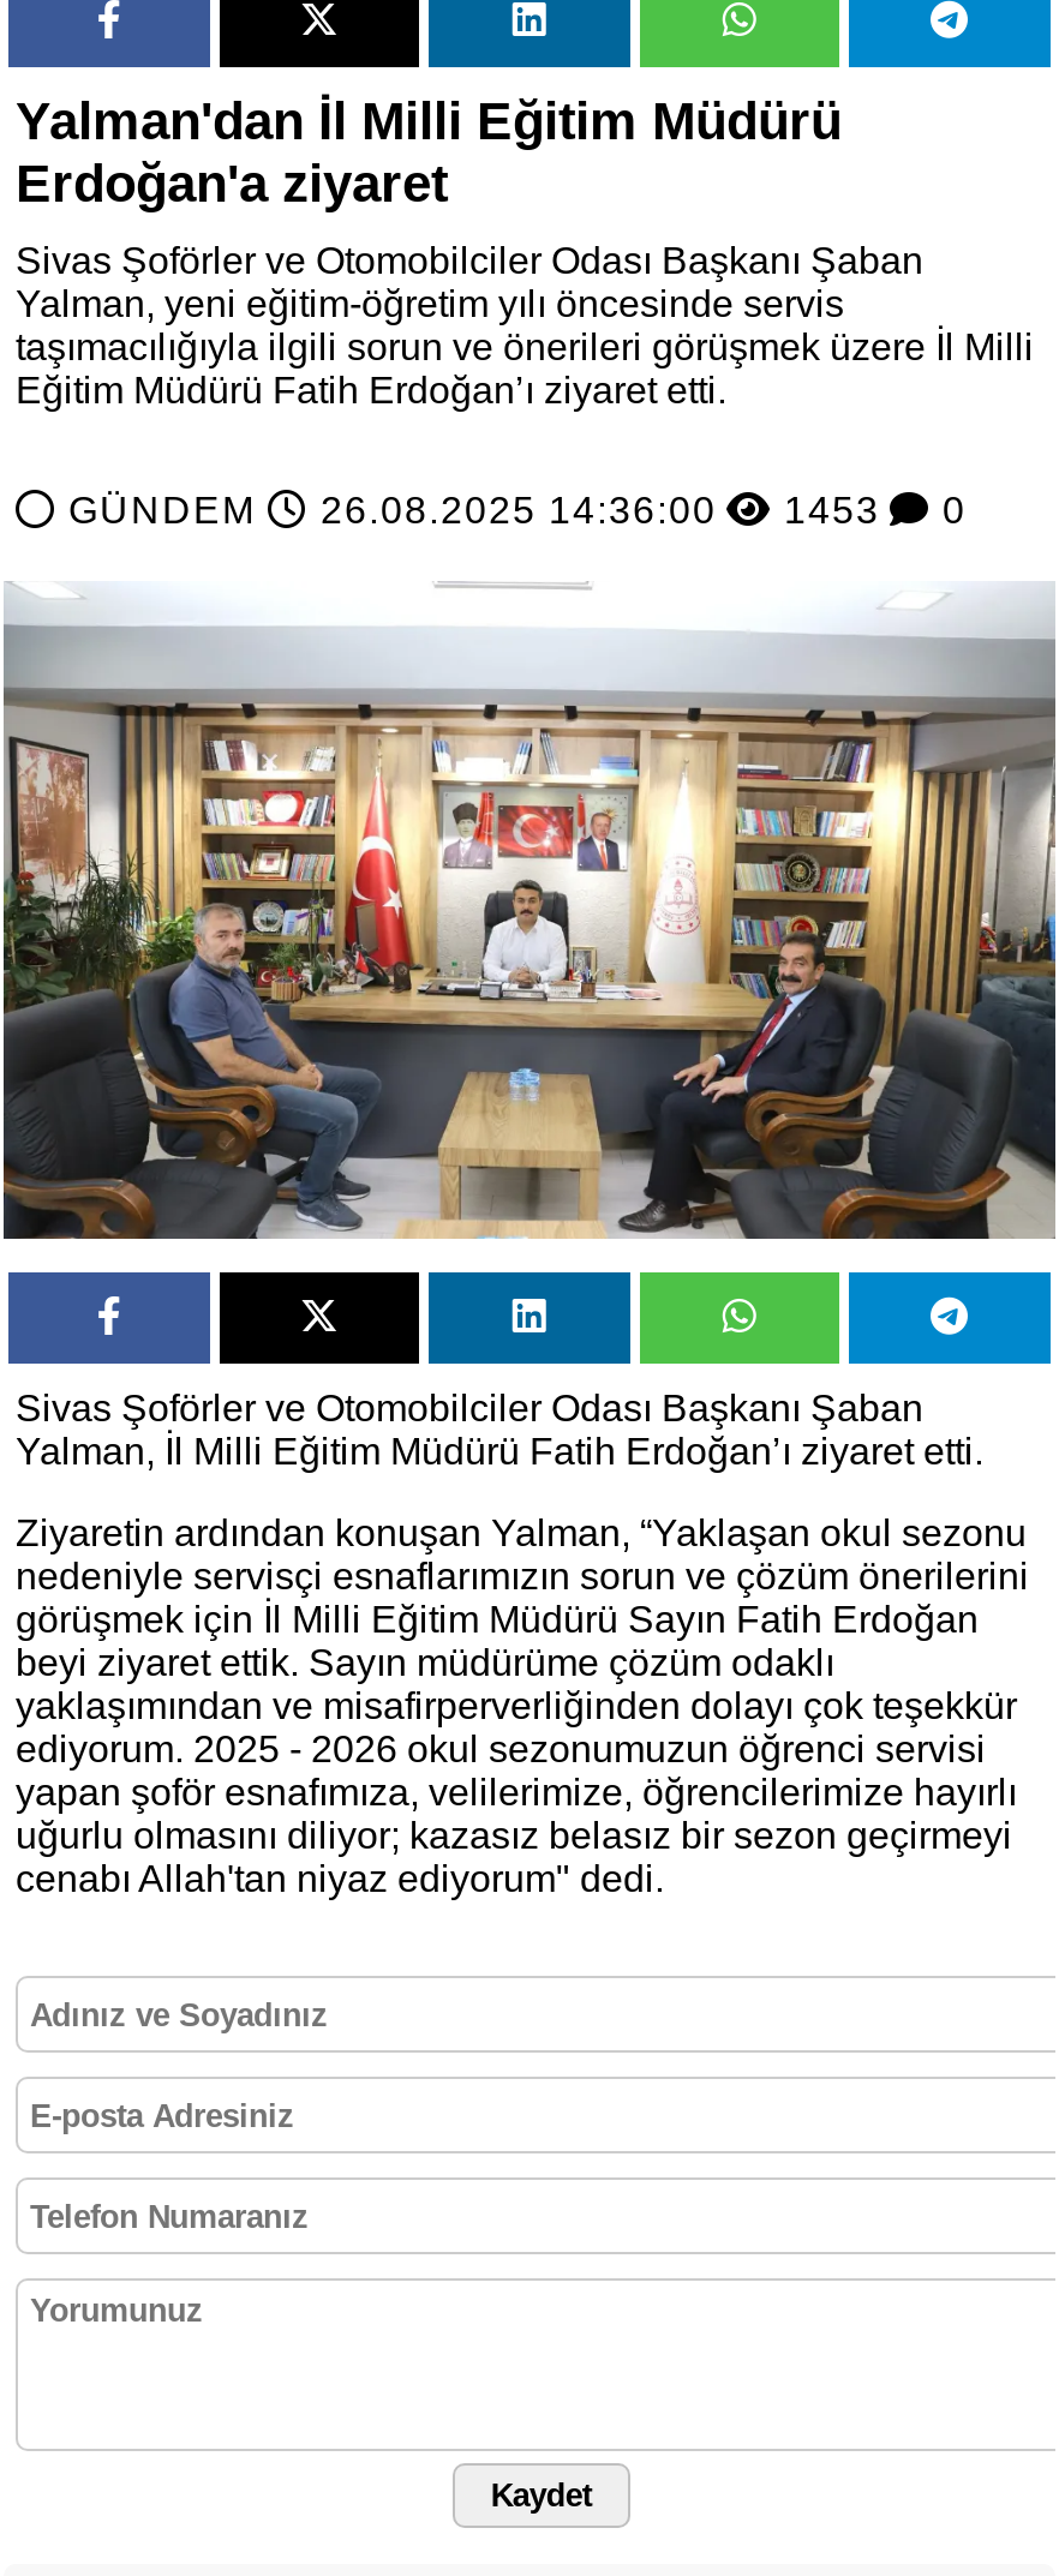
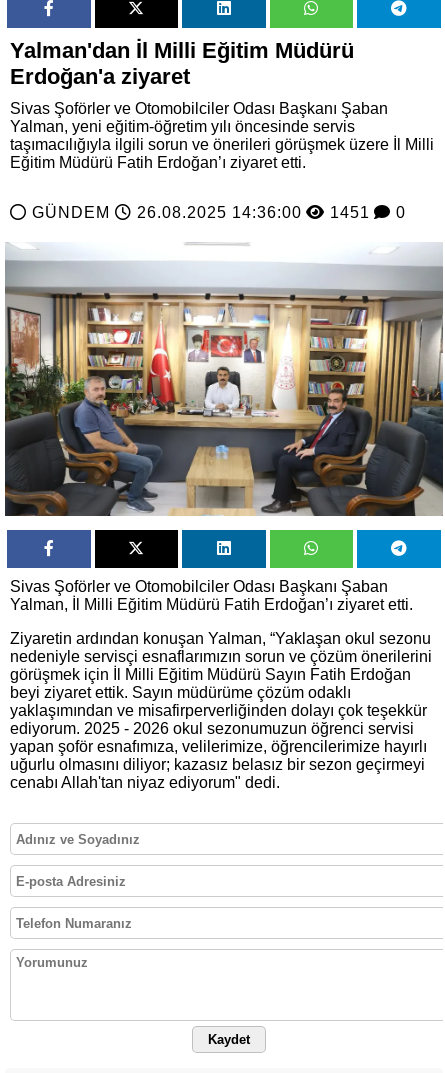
[68,490,967,531] GÜNDEM 26.08.2025 14:36:00 1453 0 -> [32,204,406,221] GÜNDEM 26.08.2025 14:36:00 1451 0

